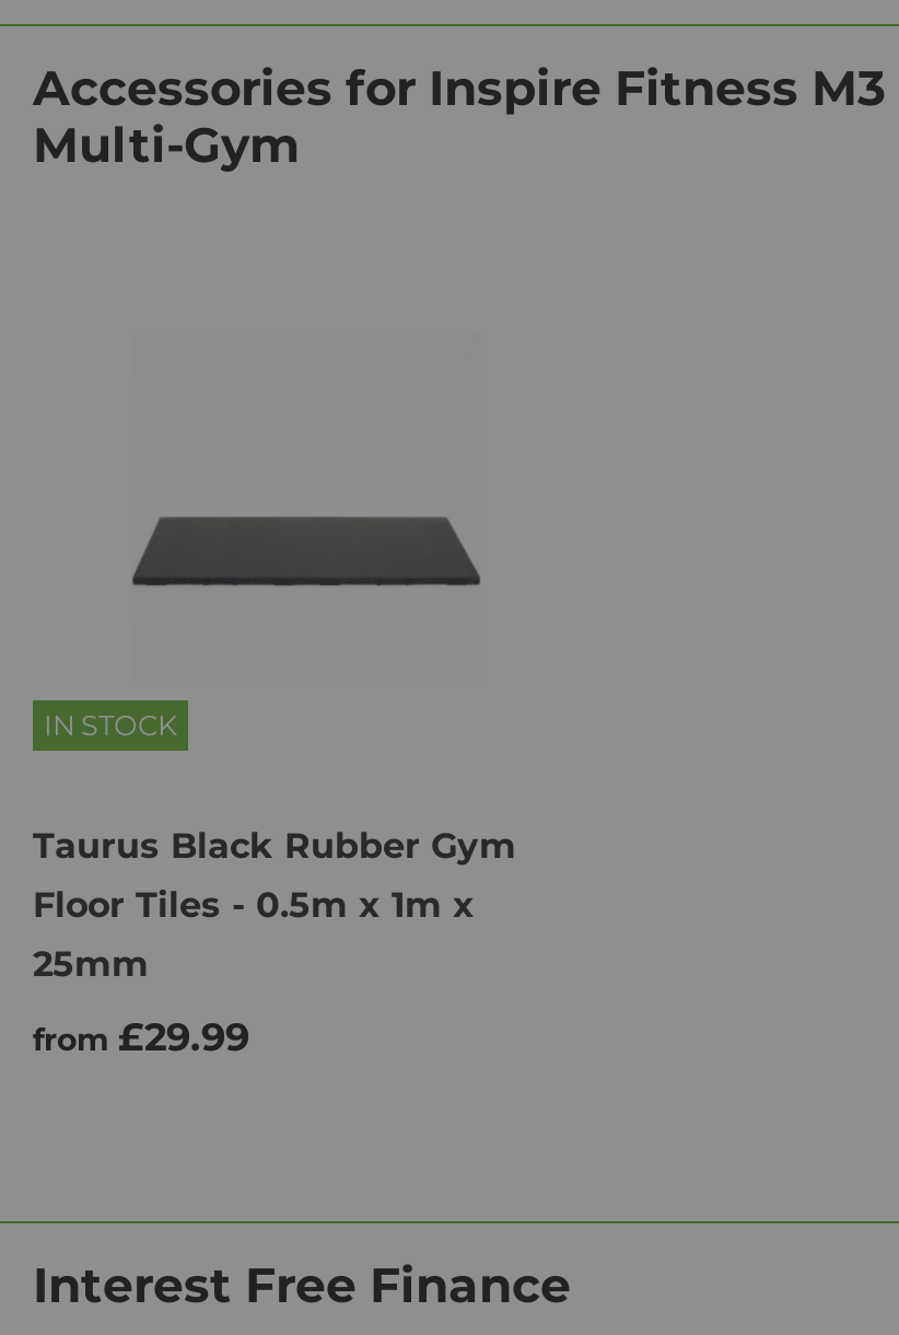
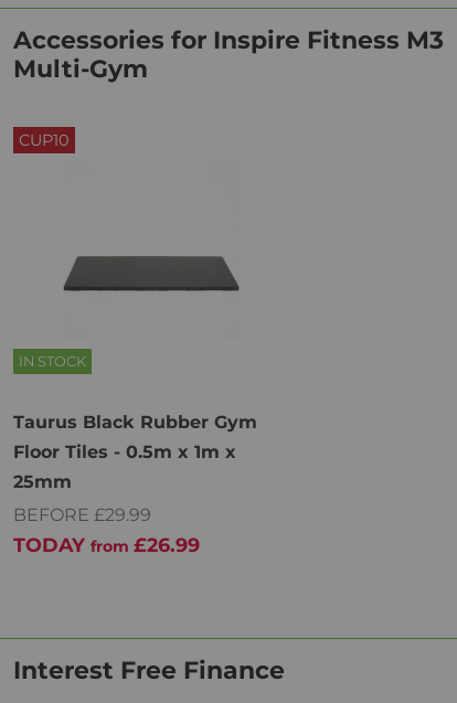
none -> [19,130,70,150] CUP10
[33,1014,249,1060] from £29.99 -> [13,505,200,557] BEFORE £29.99 | TODAY from £26.99

